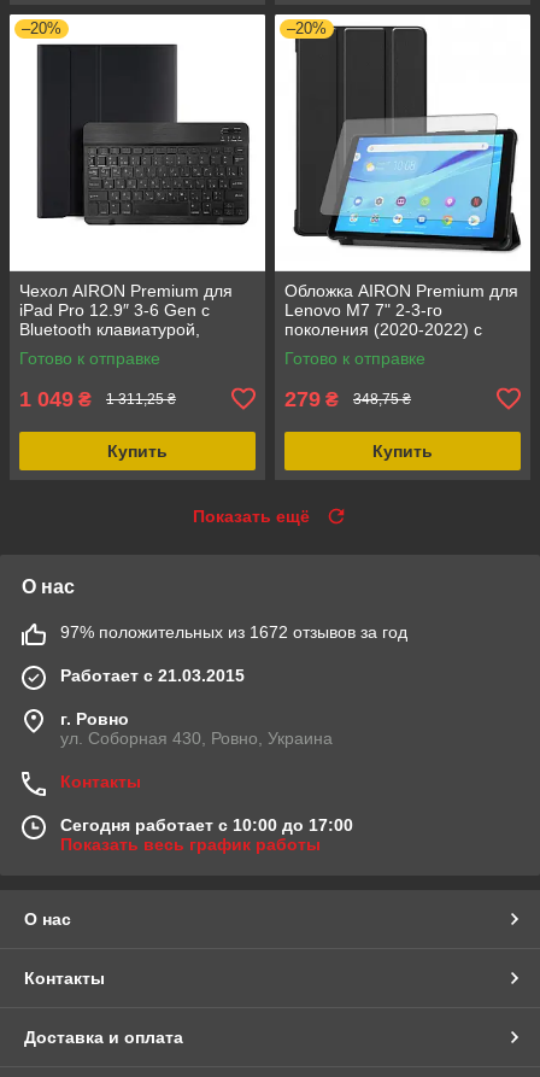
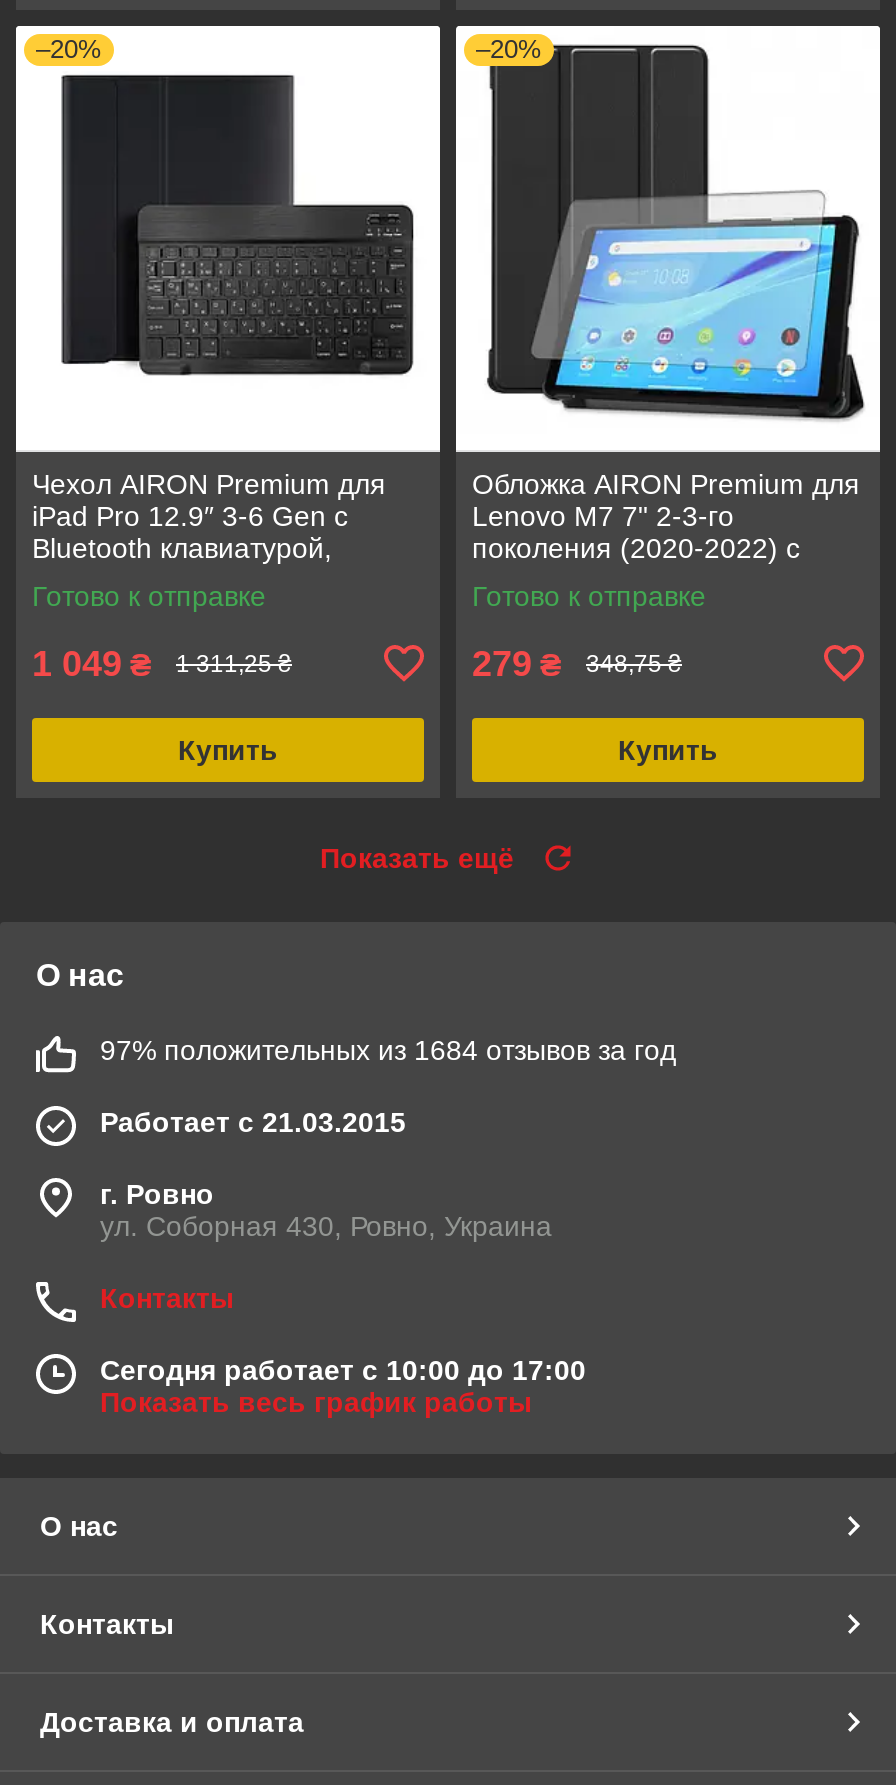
[60,622,407,641] 97% положительных из 1672 отзывов за год -> [100,1034,676,1066] 97% положительных из 1684 отзывов за год

